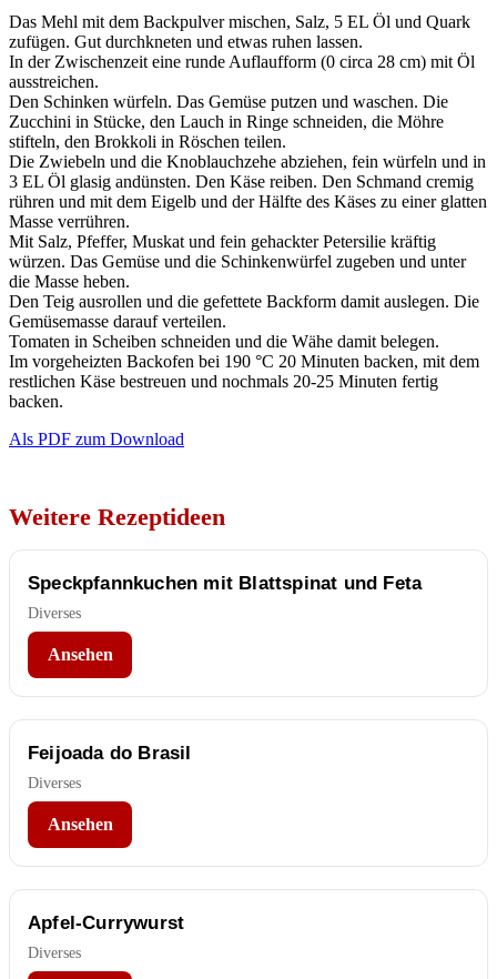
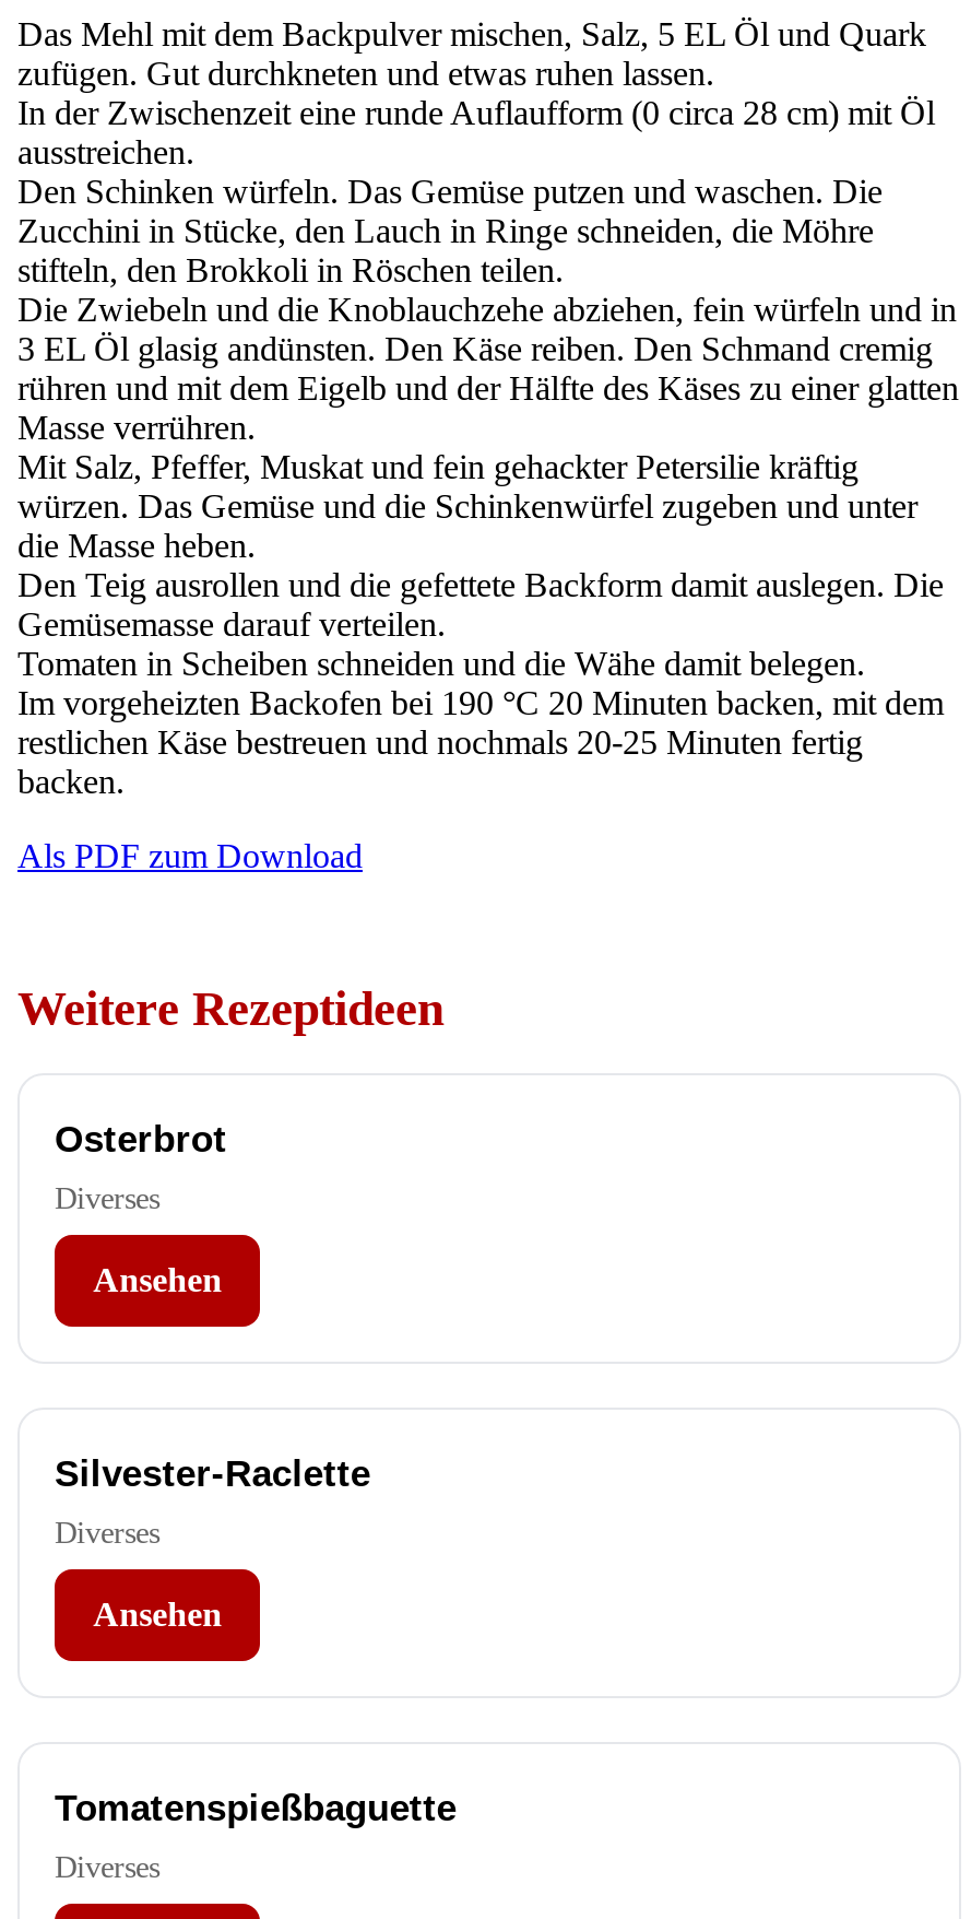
[28,573,422,594] Speckpfannkuchen mit Blattspinat und Feta -> [55,1119,227,1160] Osterbrot
[28,742,191,763] Feijoada do Brasil -> [55,1453,370,1495] Silvester-Raclette
[28,912,184,933] Apfel-Currywurst -> [55,1787,457,1829] Tomatenspießbaguette

